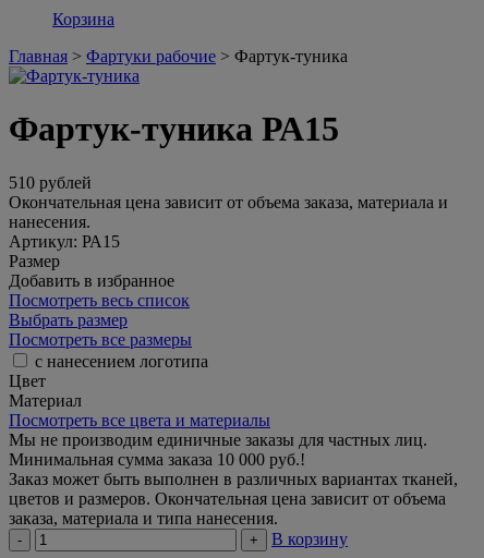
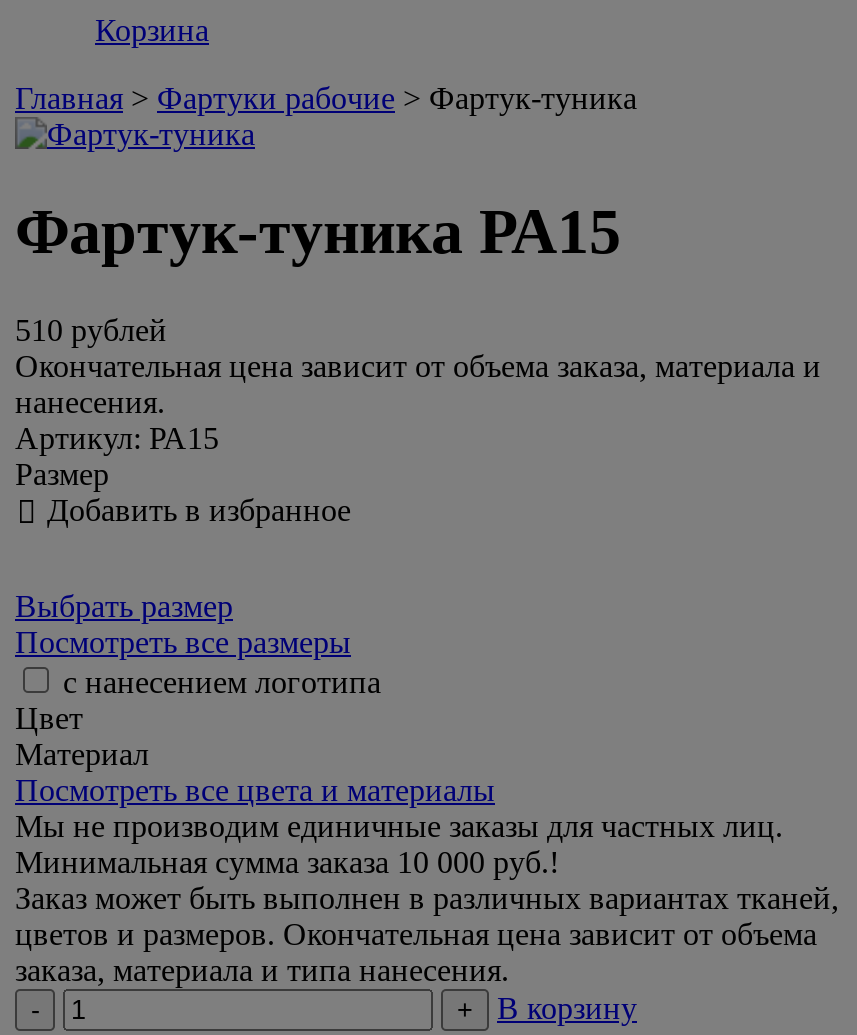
[9,291,190,309] Посмотреть весь список -> none

